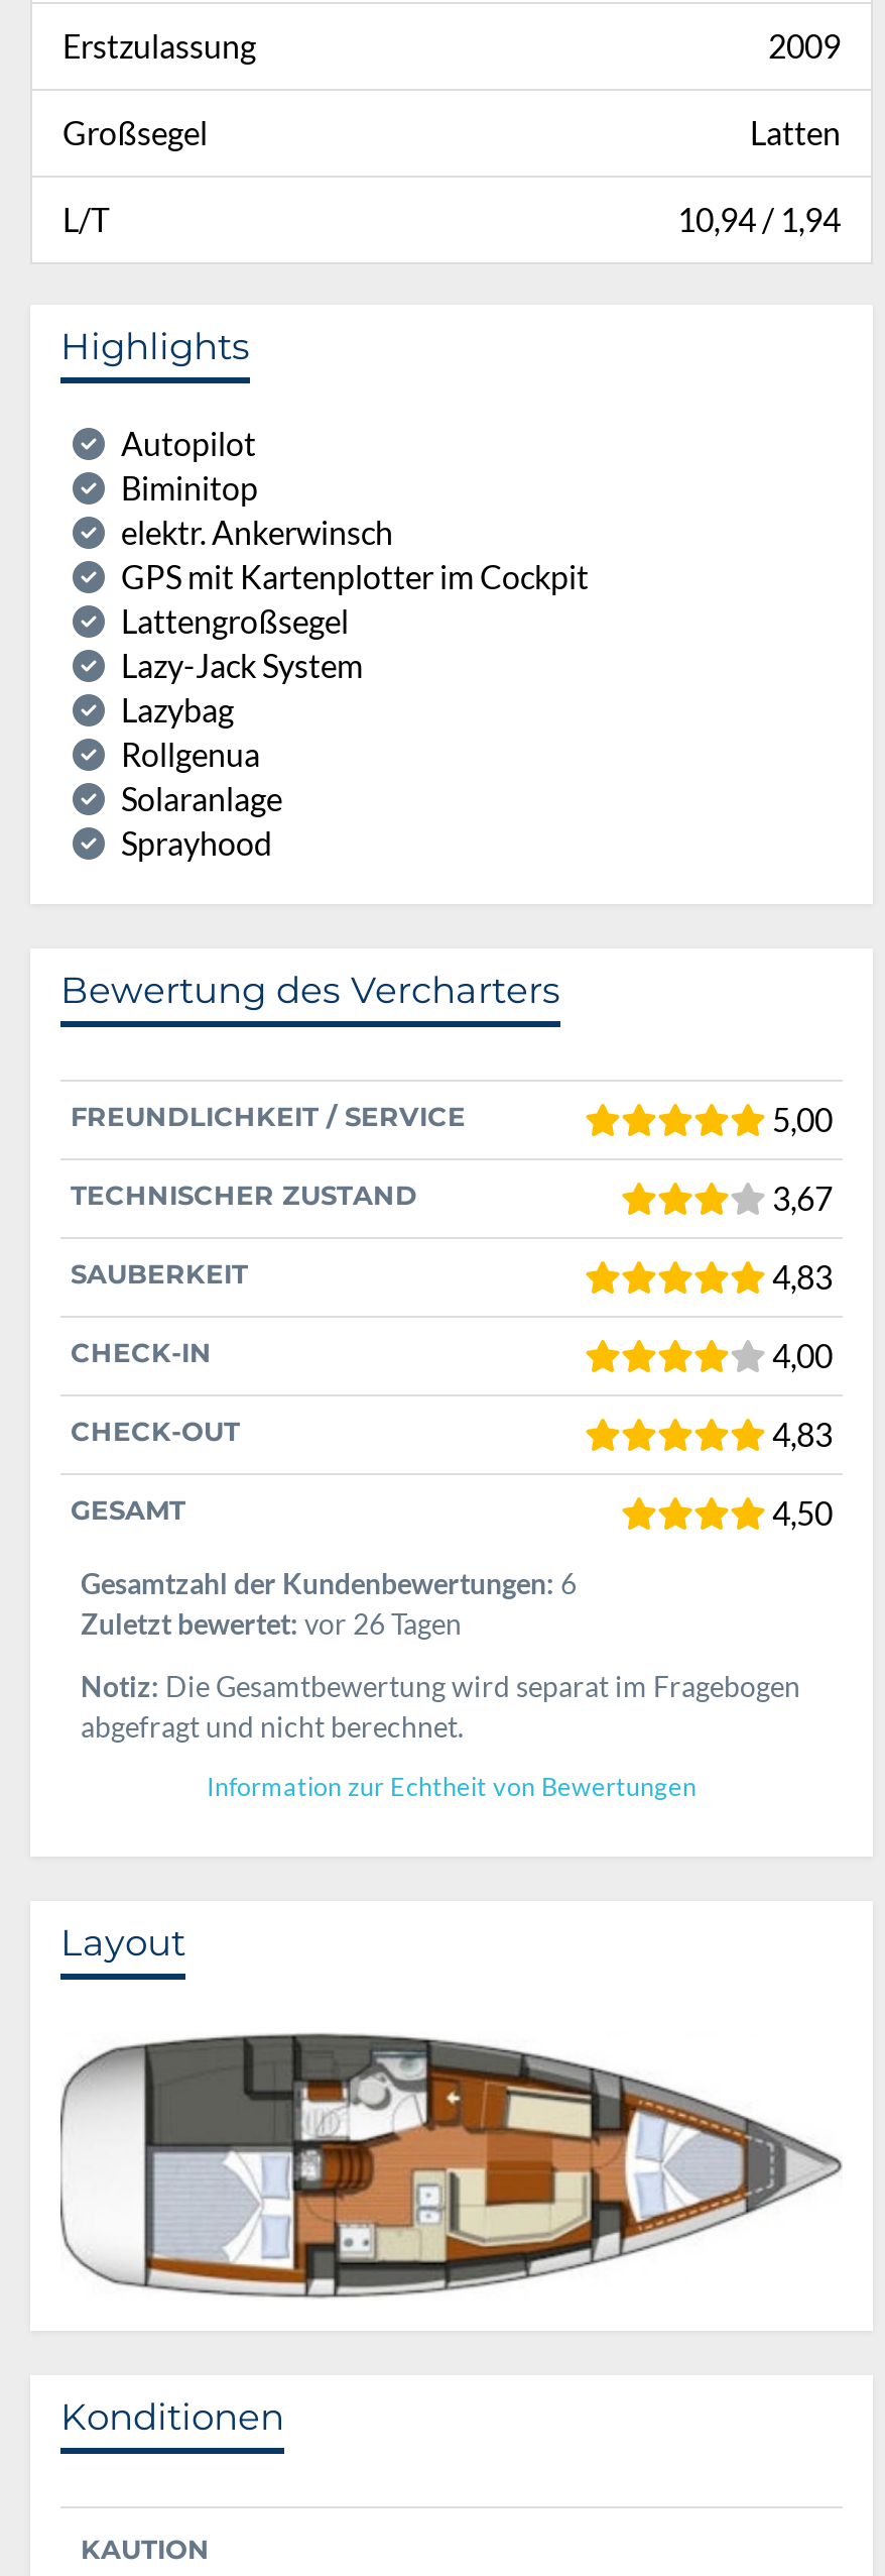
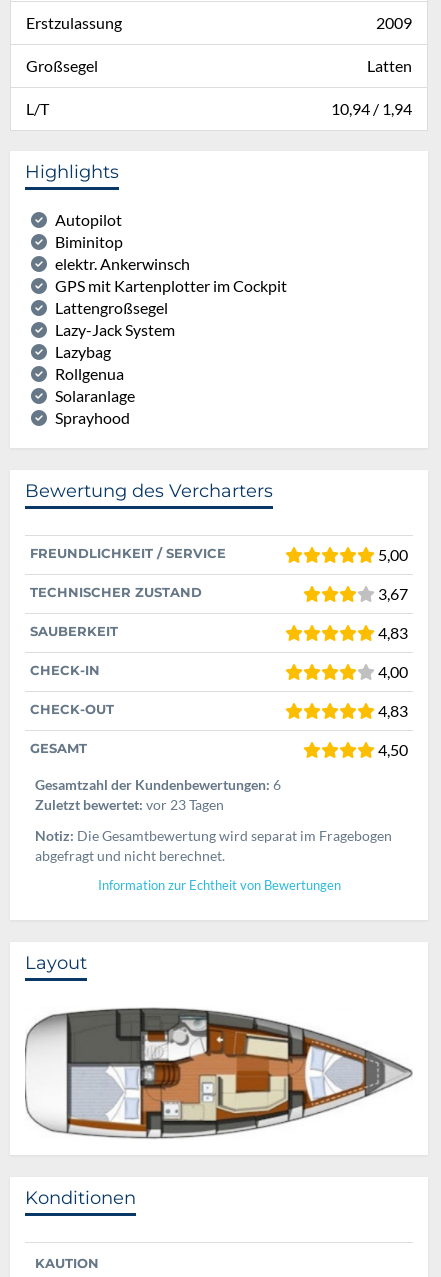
[81,1606,462,1640] Zuletzt bewertet: vor 26 Tagen -> [35,796,224,813] Zuletzt bewertet: vor 23 Tagen

